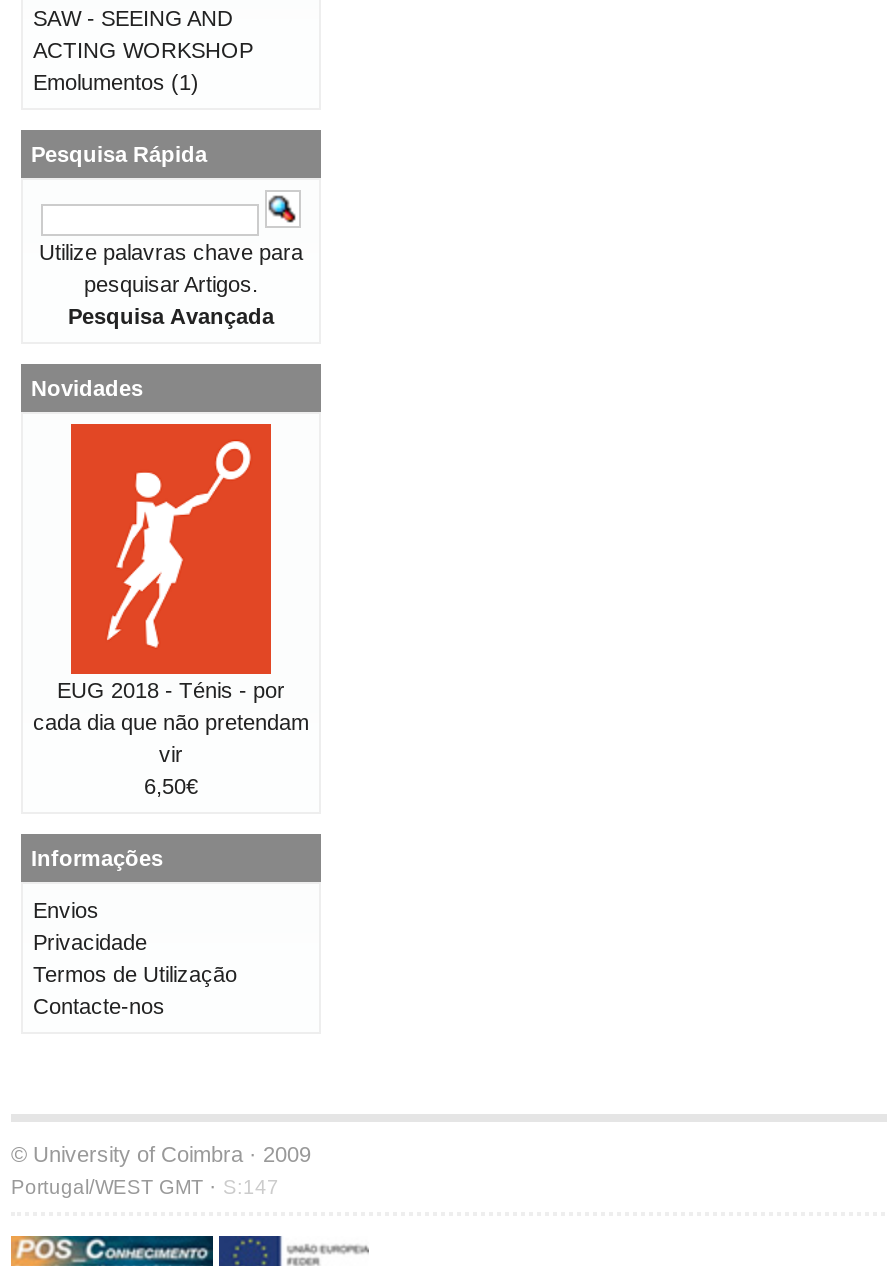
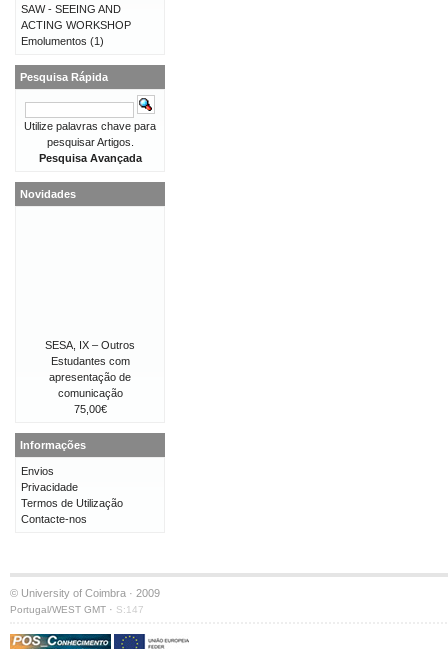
[69,422,273,632] [image] -> none
[33,678,309,798] EUG 2018 - Ténis - por | cada dia que não pretendam | vir | 6,50€ -> [45,339,135,415] SESA, IX – Outros | Estudantes com | apresentação de | comunicação | 75,00€

